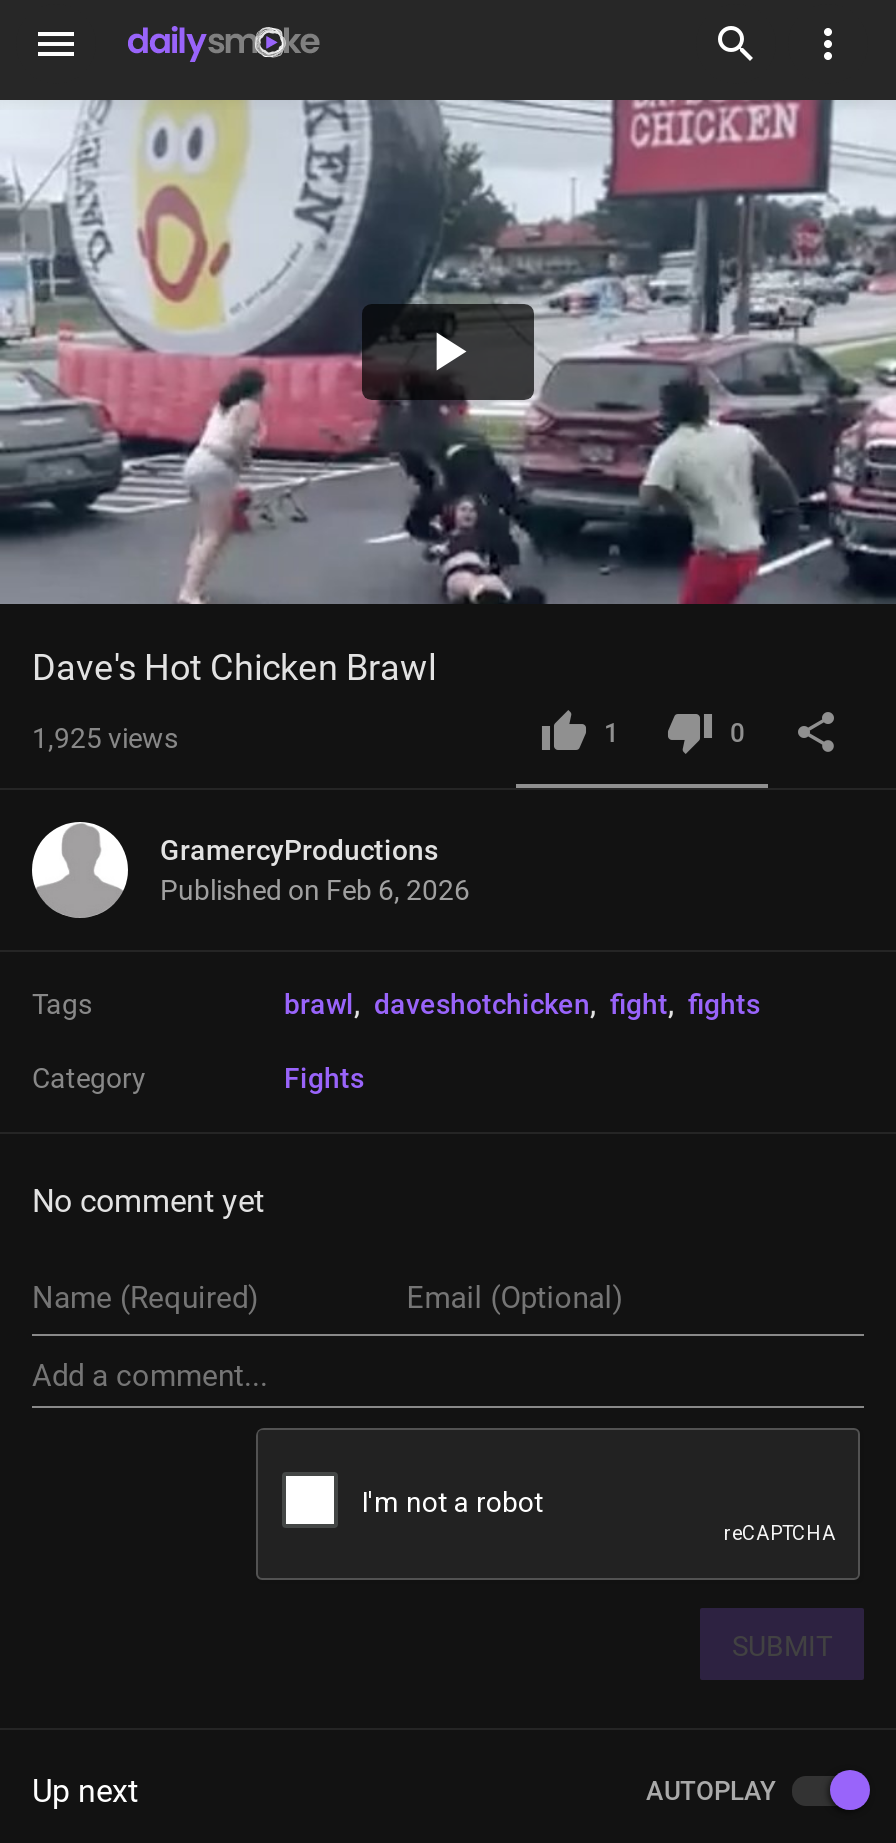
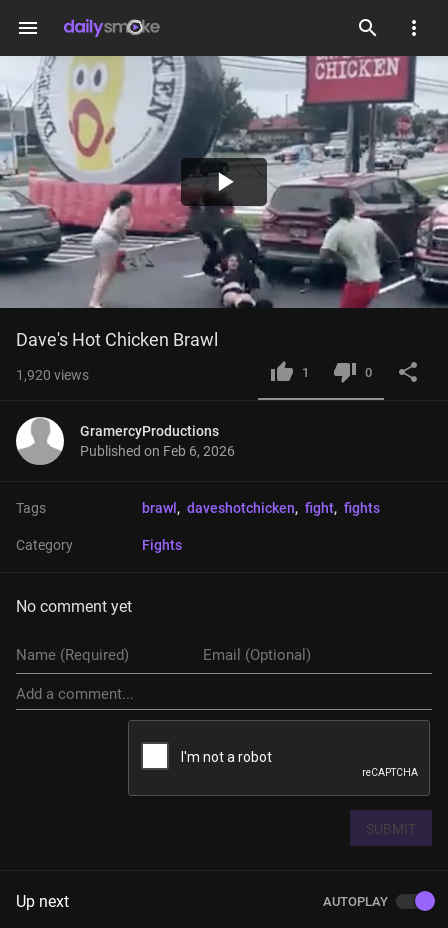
[32,722,178,754] 1,925 views -> [16,367,89,383] 1,920 views

